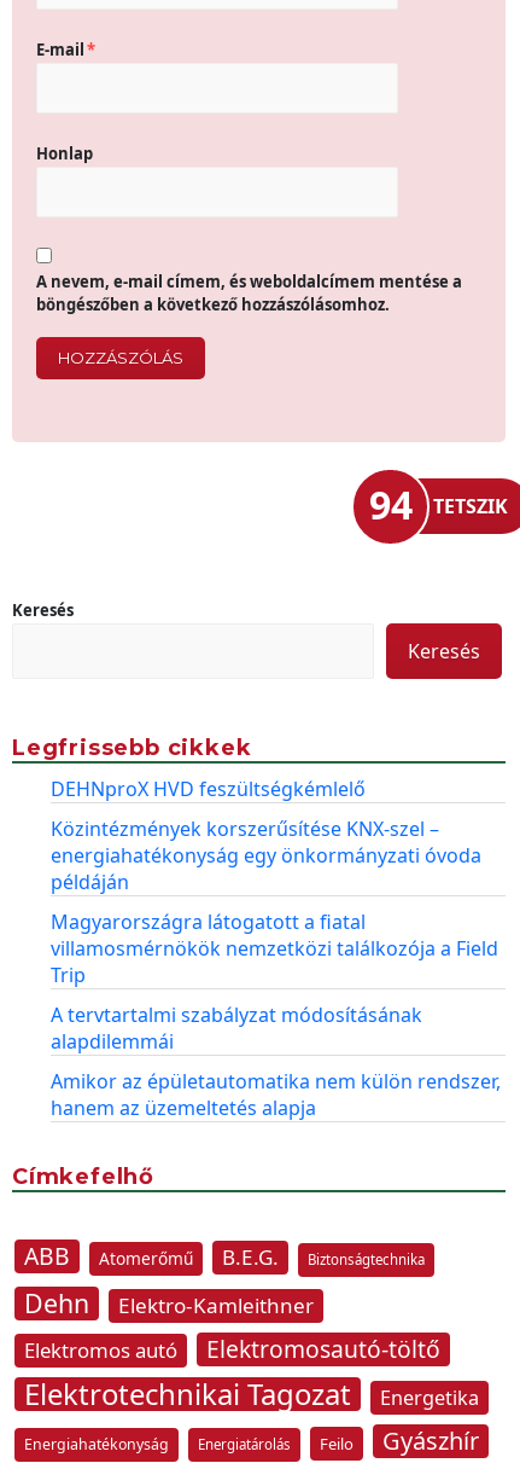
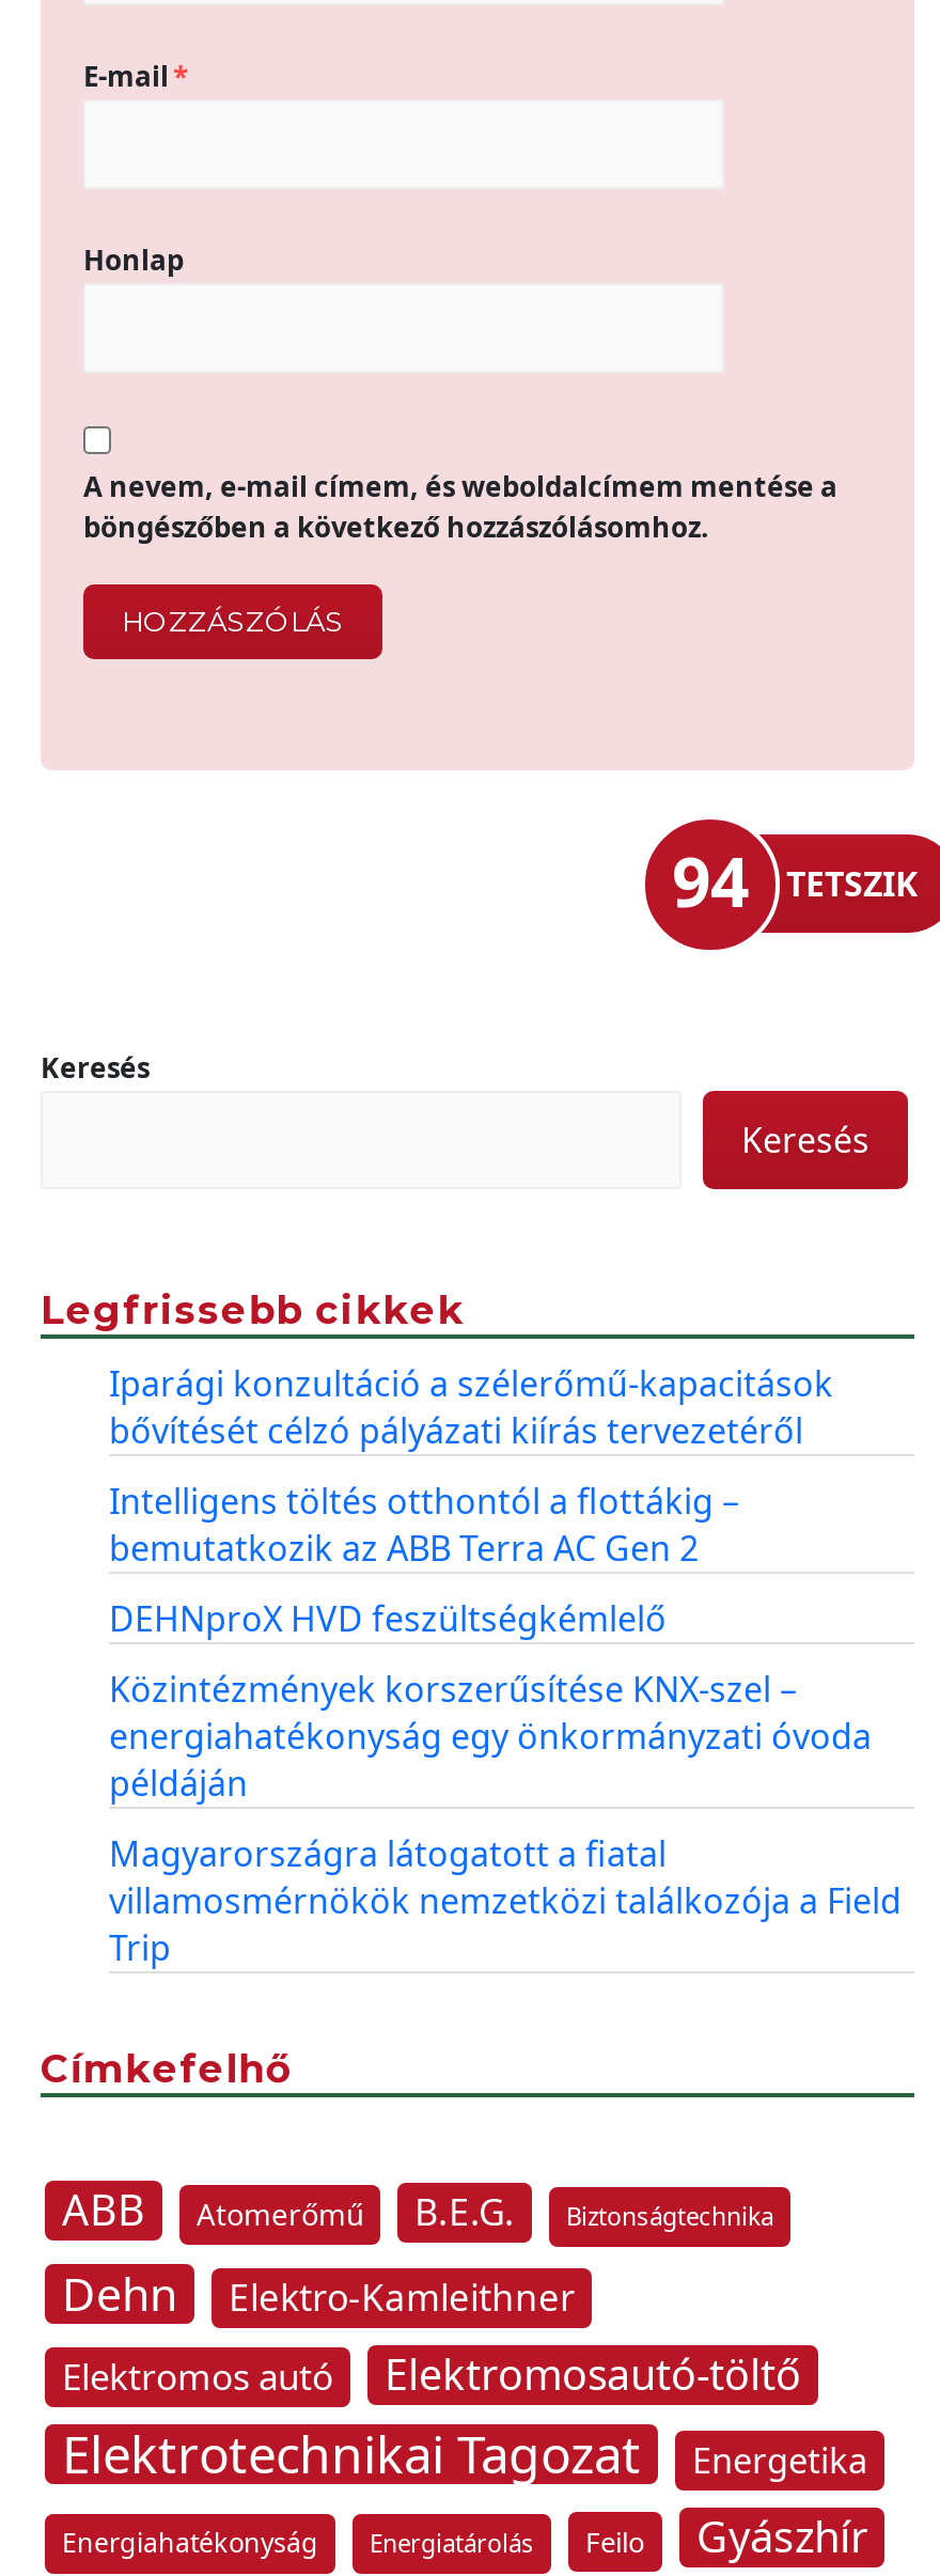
none -> [109,1360,833,1571] Iparági konzultáció a szélerőmű-kapacitások | bővítését célzó pályázati kiírás tervezetéről | Intelligens töltés otthontól a flottákig – | bemutatkozik az ABB Terra AC Gen 2
moved [51,775,498,988] -> [109,1595,902,1971]: DEHNproX HVD feszültségkémlelő | Közintézmények korszerűsítése KNX-szel – | energiahatékonyság egy önkormányzati óvoda | példáján | Magyarországra látogatott a fiatal | villamosmérnökök nemzetközi találkozója a Field | Trip
[51,1001,501,1121] A tervtartalmi szabályzat módosításának | alapdilemmái | Amikor az épületautomatika nem külön rendszer, | hanem az üzemeltetés alapja -> none

